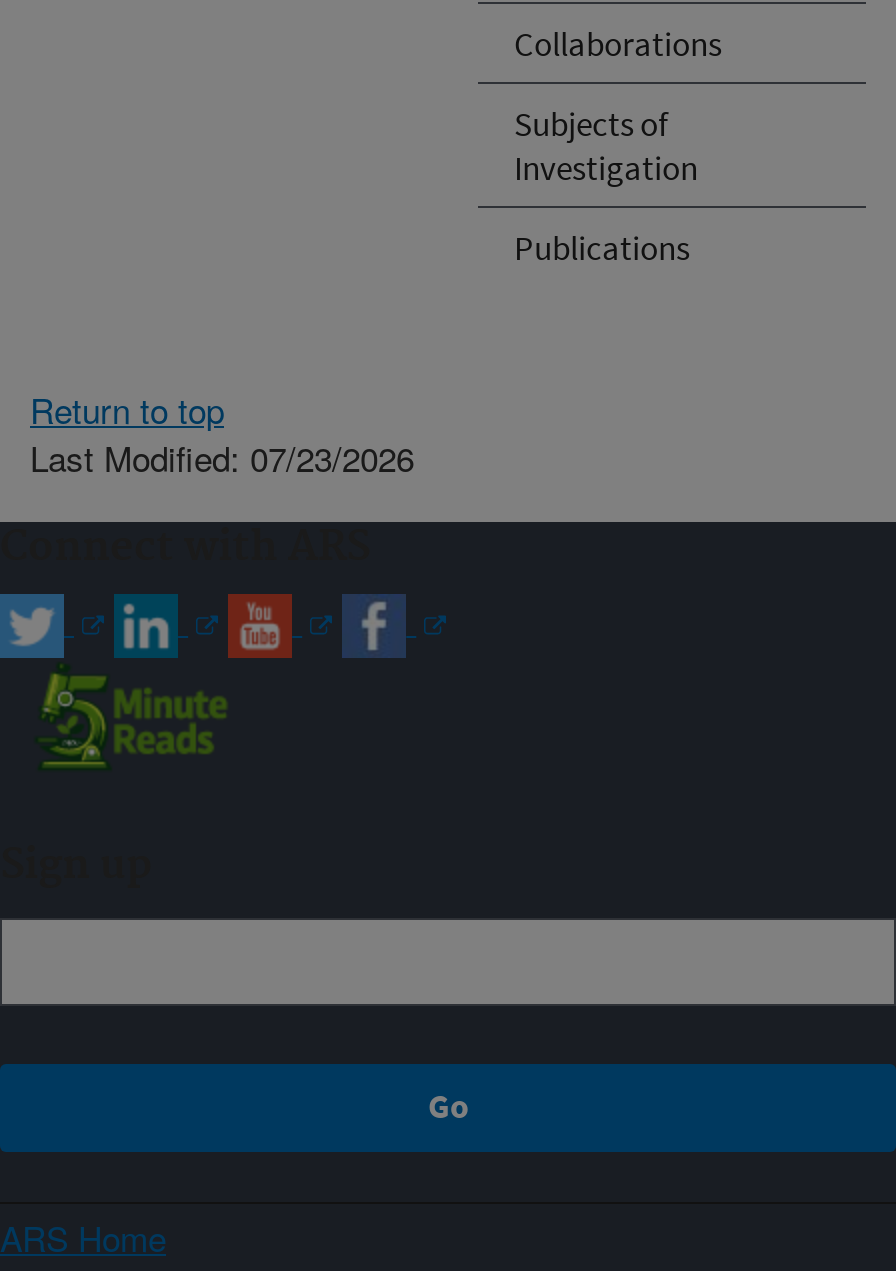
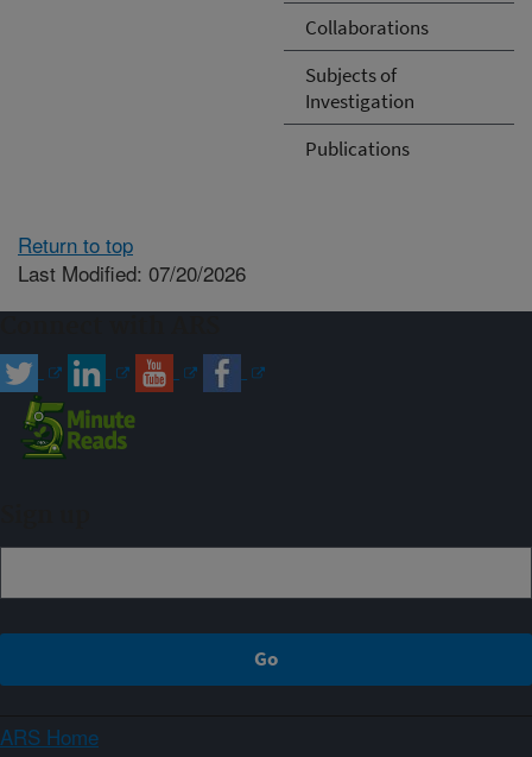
[30,432,414,482] Last Modified: 07/23/2026 -> [18,258,246,288] Last Modified: 07/20/2026

